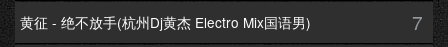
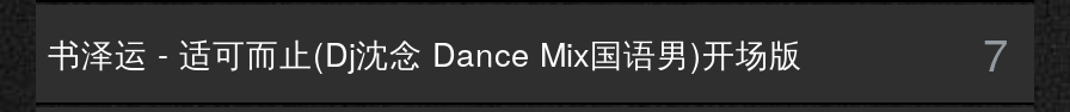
[20,12,311,32] 黄征 - 绝不放手(杭州Dj黄杰 Electro Mix国语男) -> [48,28,802,76] 书泽运 - 适可而止(Dj沈念 Dance Mix国语男)开场版

